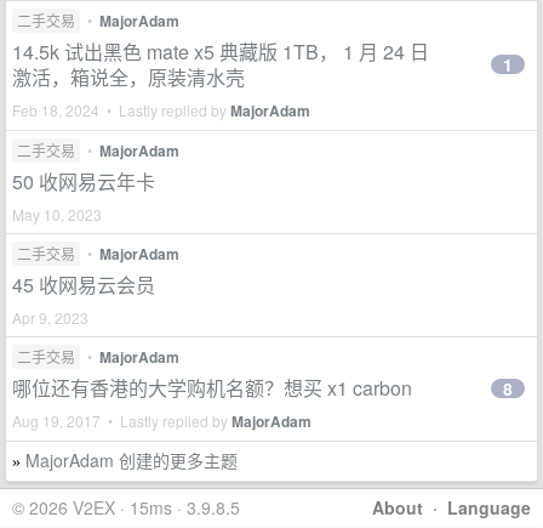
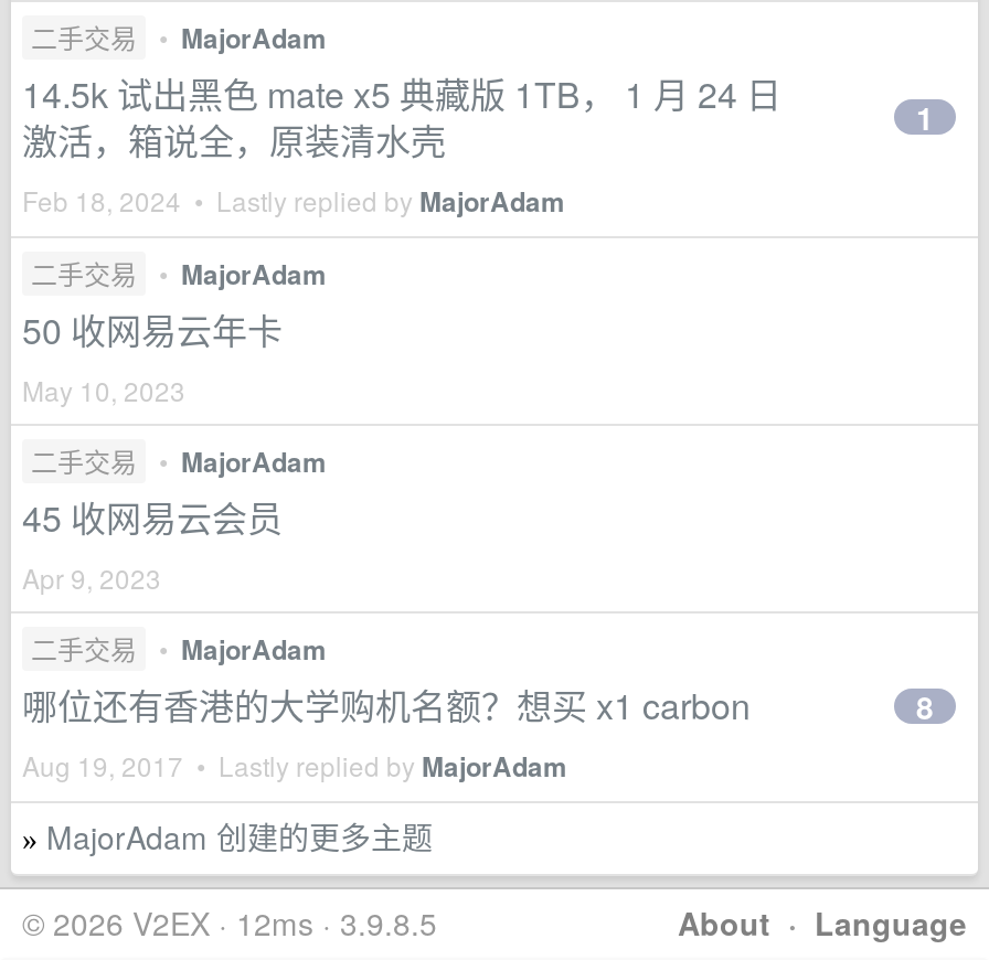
[12,495,240,520] © 2026 V2EX · 15ms · 3.9.8.5 -> [22,900,437,945] © 2026 V2EX · 12ms · 3.9.8.5

